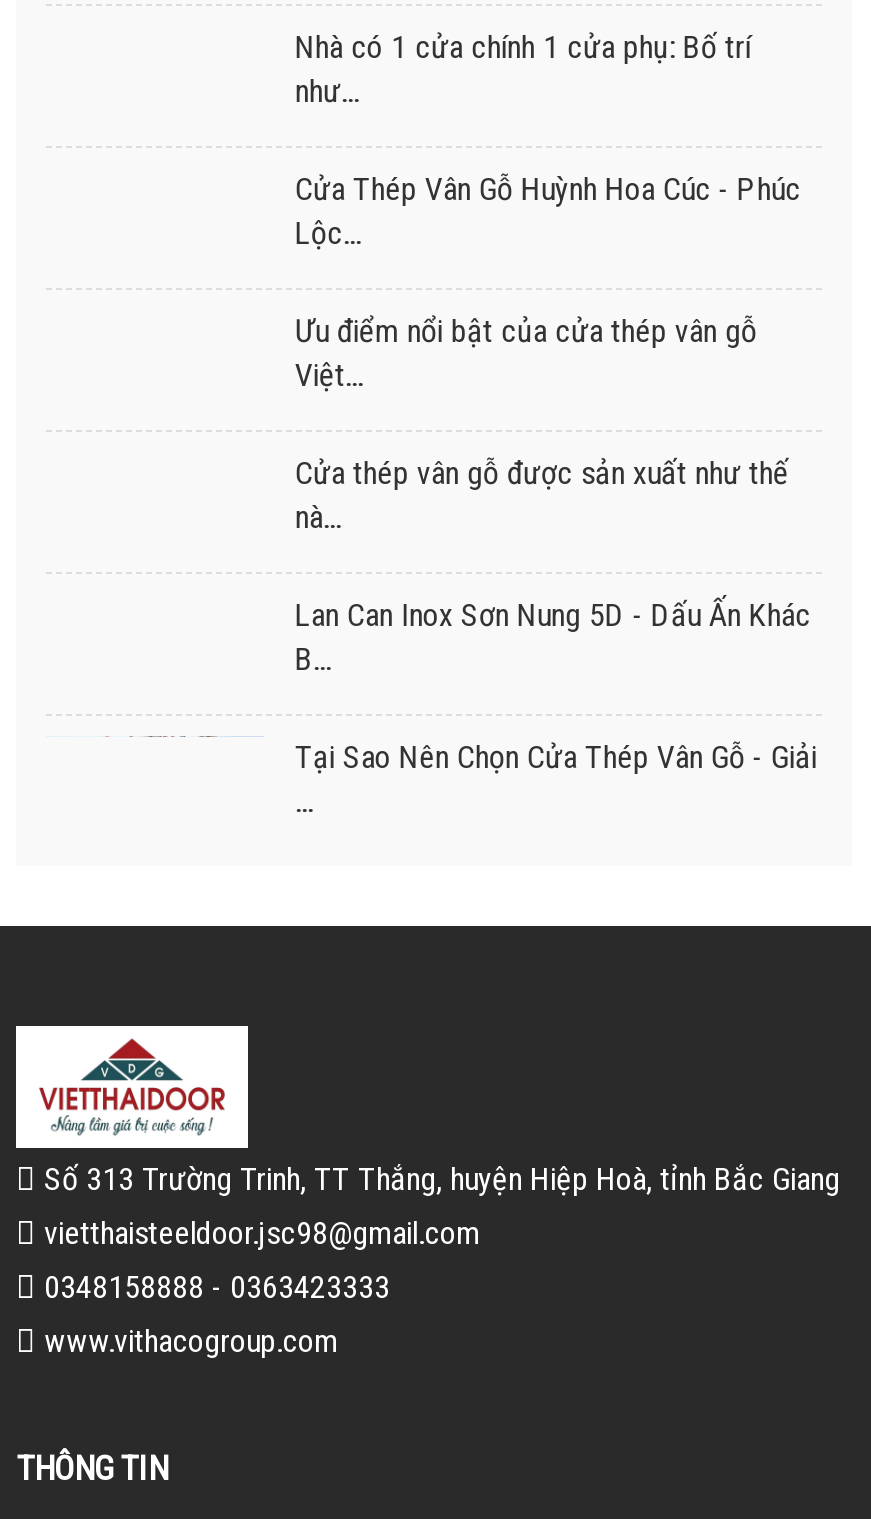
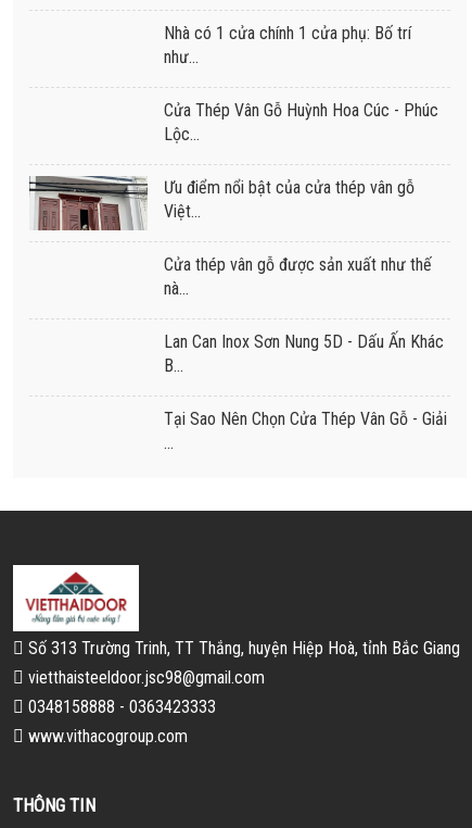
none -> [28,175,149,231] [image]

